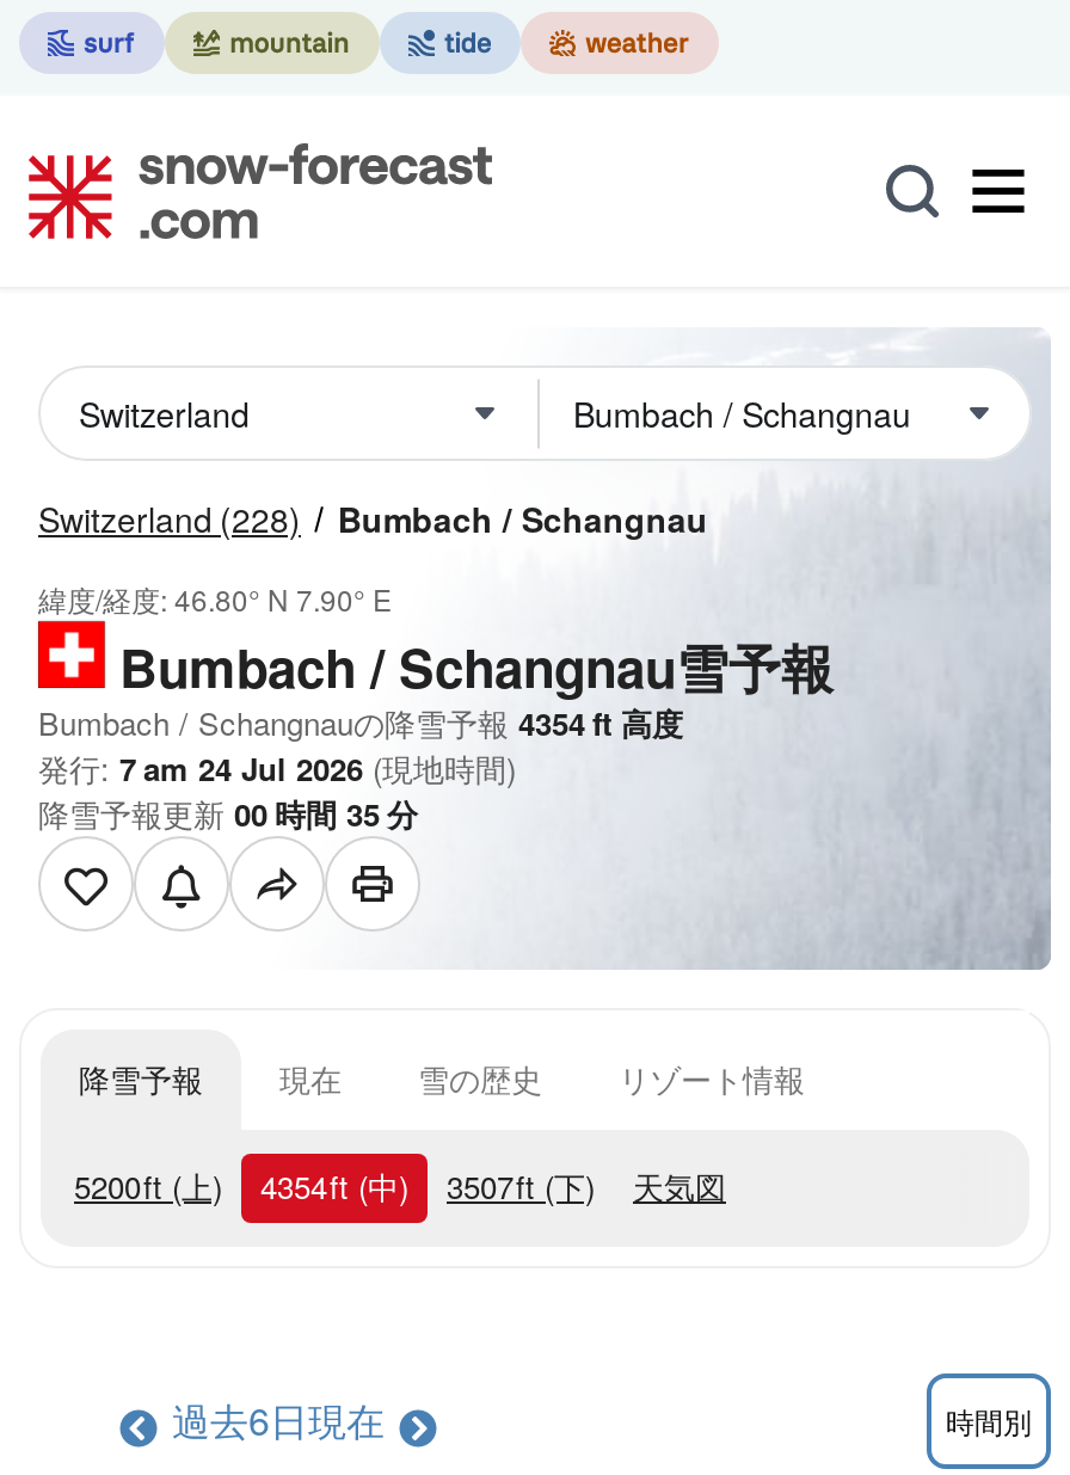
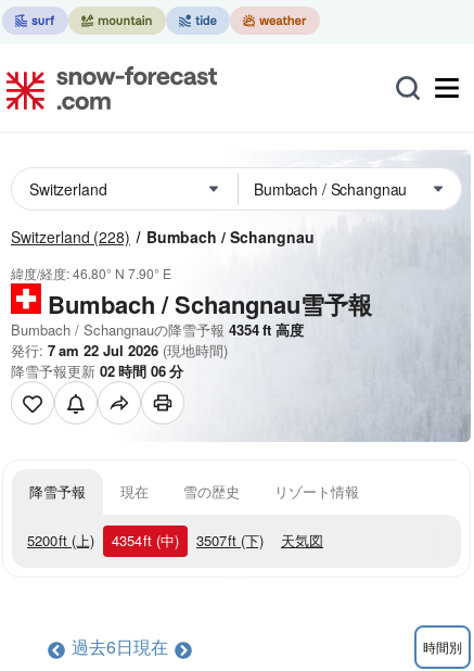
[38,745,516,791] 発行: 7 am 24 Jul 2026 (現地時間) -> [11,340,228,360] 発行: 7 am 22 Jul 2026 (現地時間)
[38,791,418,836] 降雪予報更新00時間35分 -> [11,360,183,381] 降雪予報更新02時間06分

